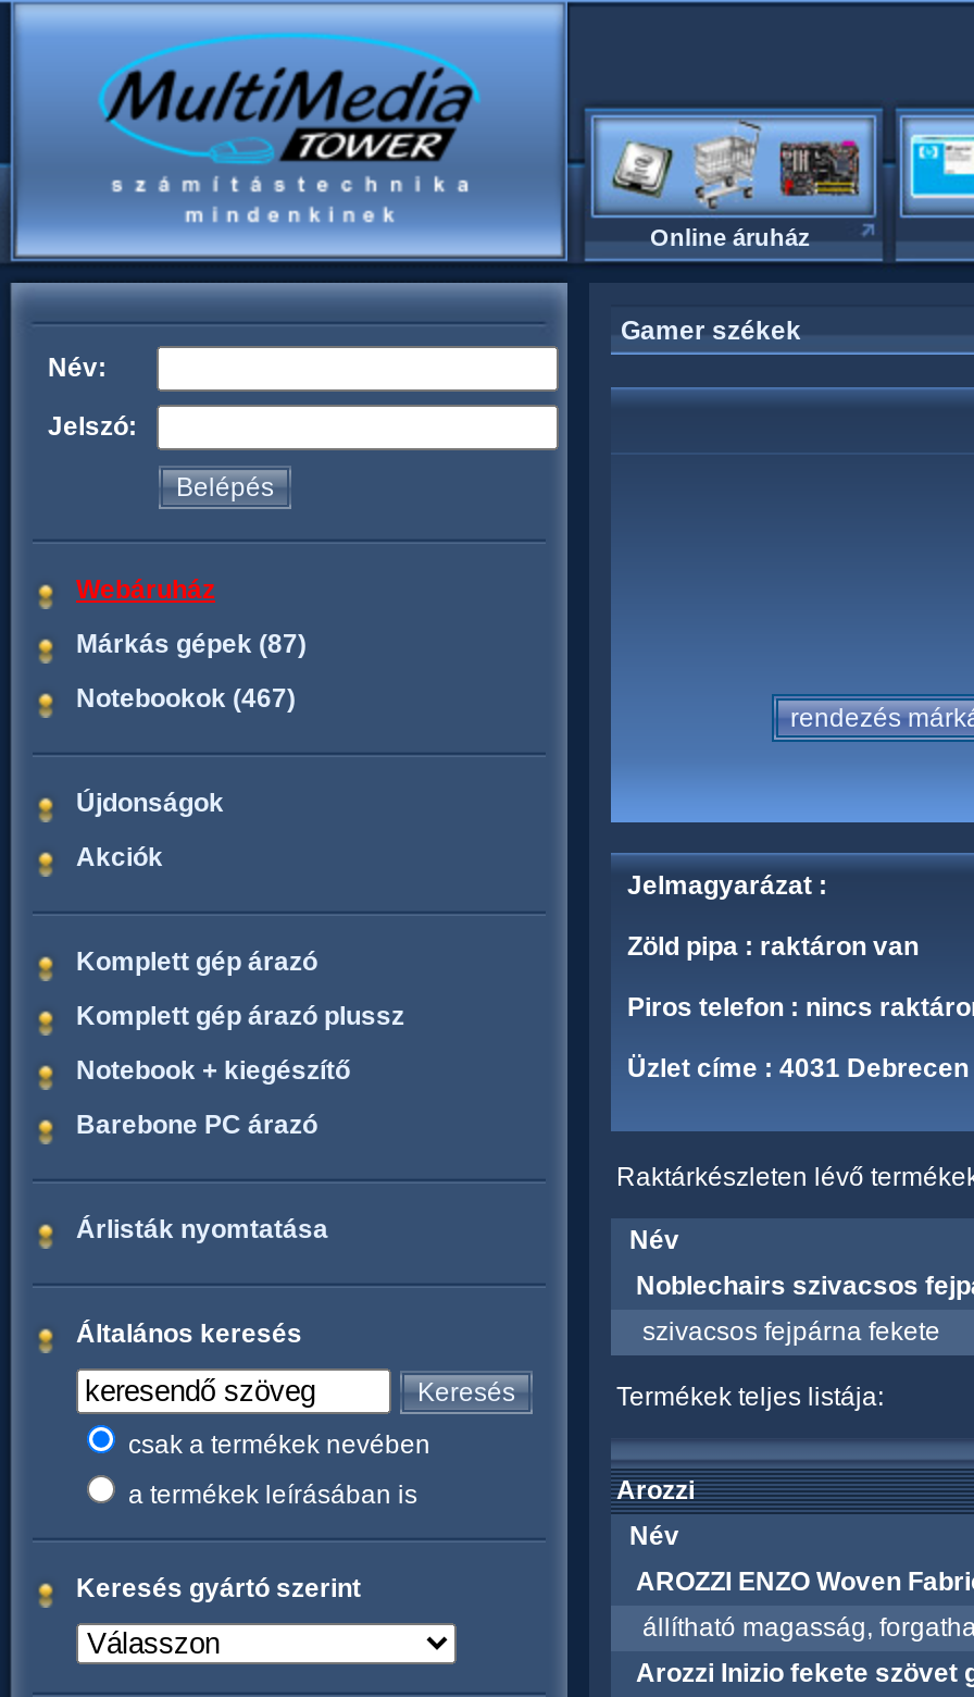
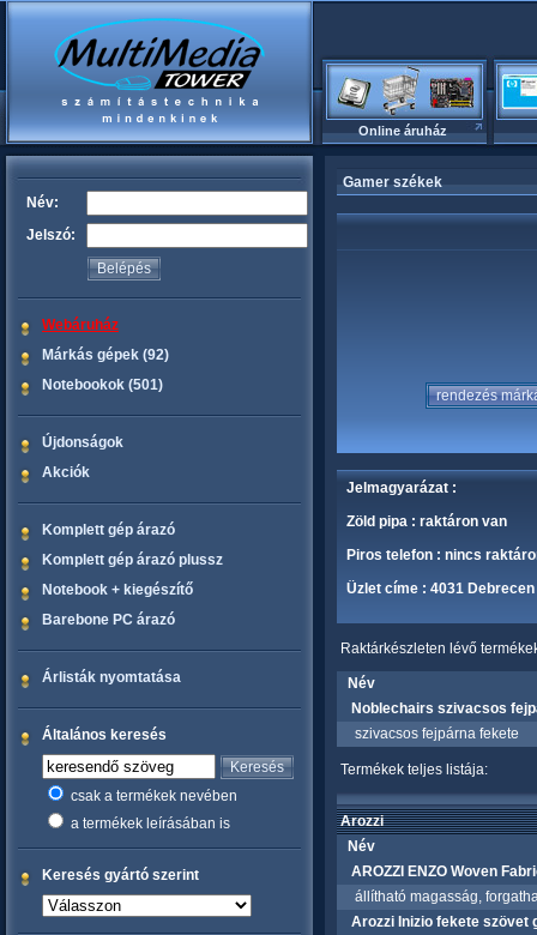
[76,629,307,659] Márkás gépek (87) -> [42,346,169,363] Márkás gépek (92)
[76,683,296,714] Notebookok (467) -> [42,376,163,393] Notebookok (501)

